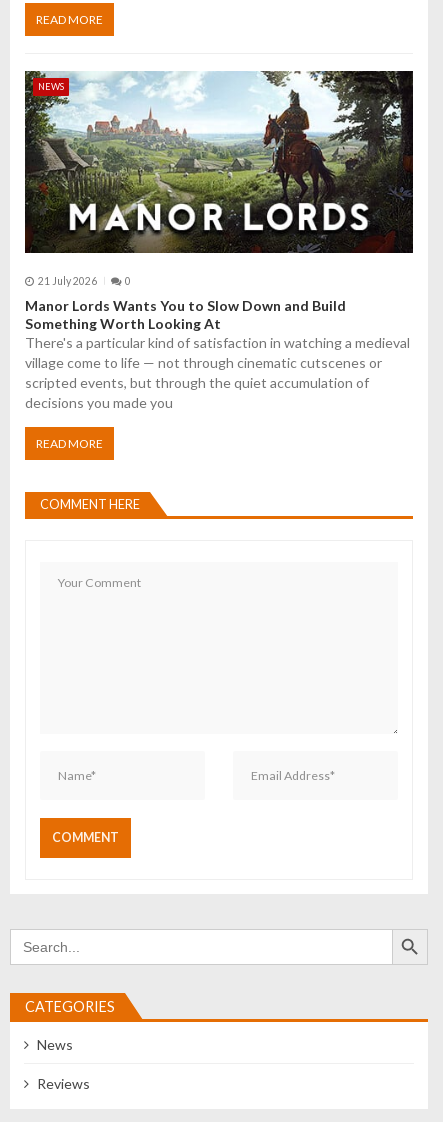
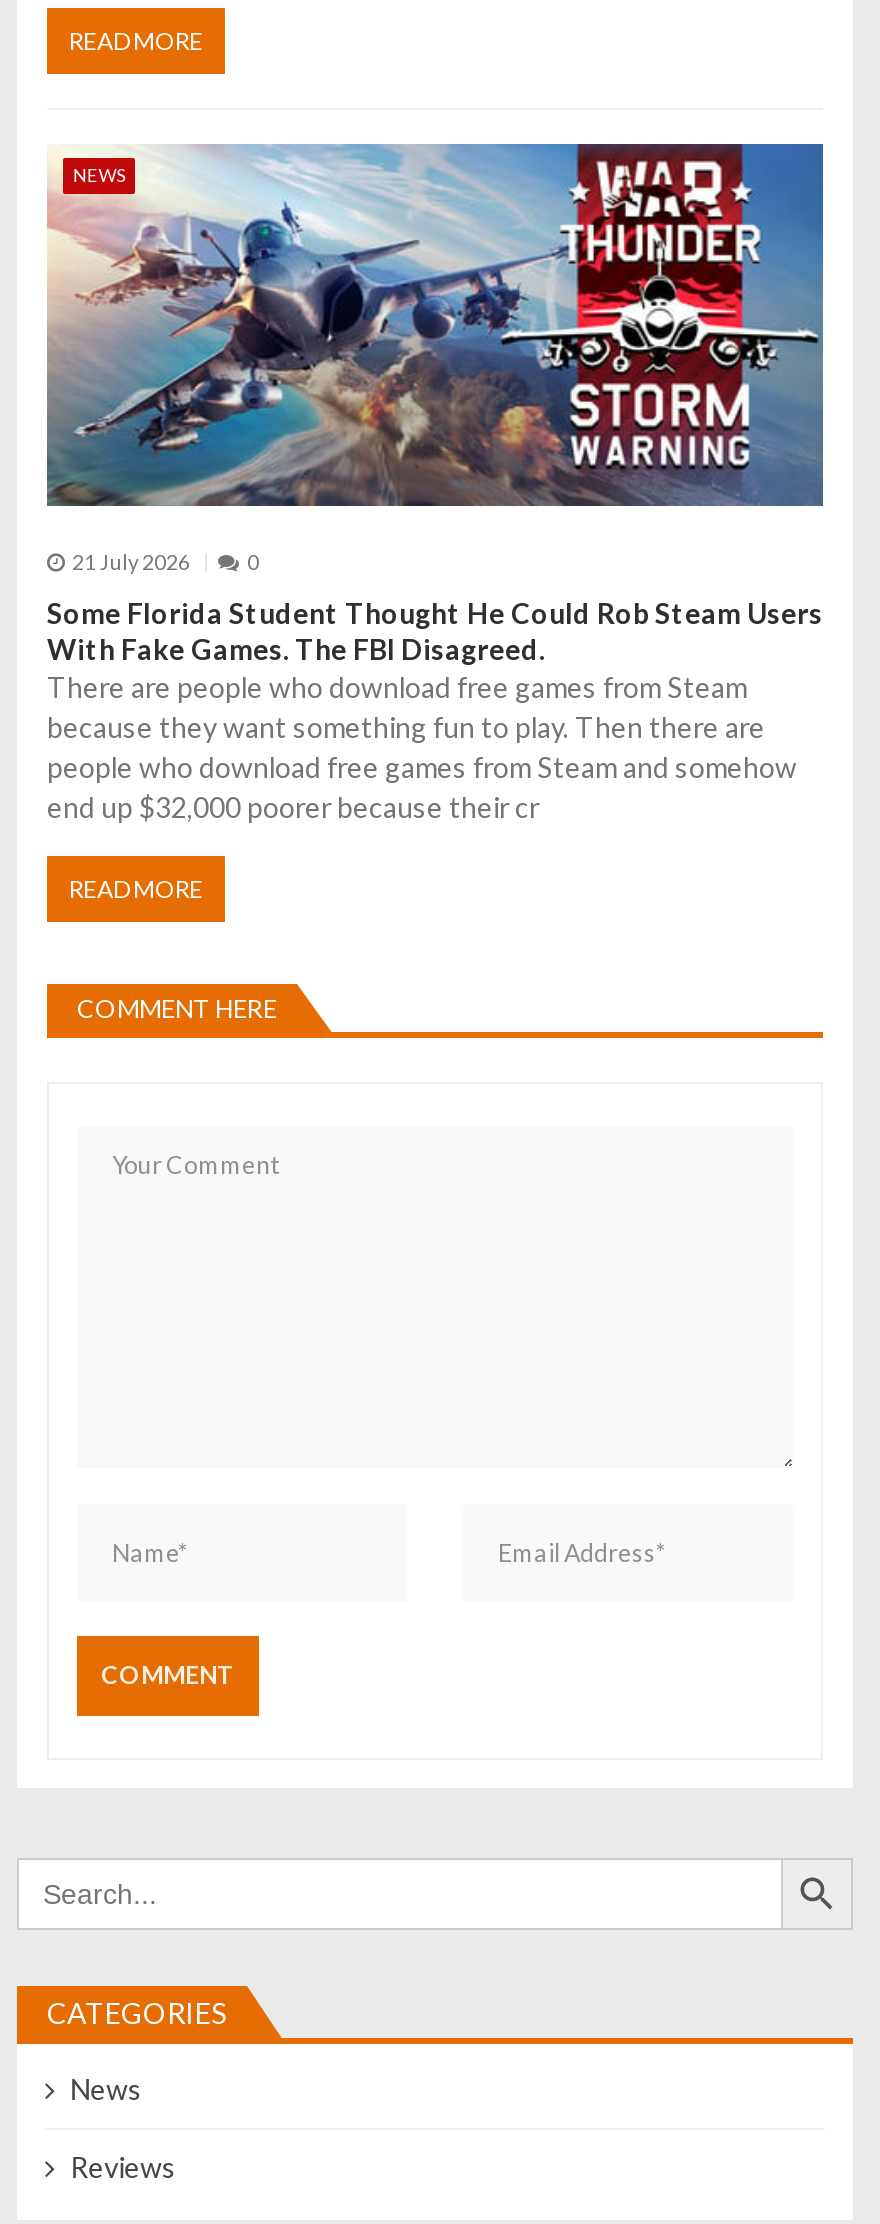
[24,70,414,254] [image] -> [45,142,825,508] [image]
[25,297,410,411] Manor Lords Wants You to Slow Down and Build | Something Worth Looking At | There's a particular kind of satisfaction in watching a medieval | village come to life — not through cinematic cutscenes or | scripted events, but through the quiet accumulation of | decisions you made you -> [47,596,823,824] Some Florida Student Thought He Could Rob Steam Users | With Fake Games. The FBI Disagreed. | There are people who download free games from Steam | because they want something fun to play. Then there are | people who download free games from Steam and somehow | end up $32,000 poorer because their cr

